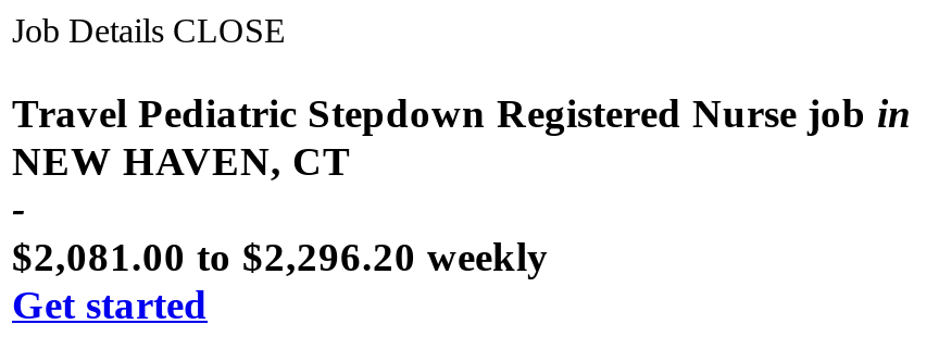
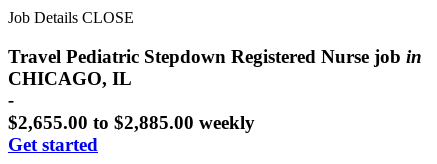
[12,138,351,184] NEW HAVEN, CT -> [8,68,132,89] CHICAGO, IL
[12,234,549,279] $2,081.00 to $2,296.20 weekly -> [8,112,255,133] $2,655.00 to $2,885.00 weekly

